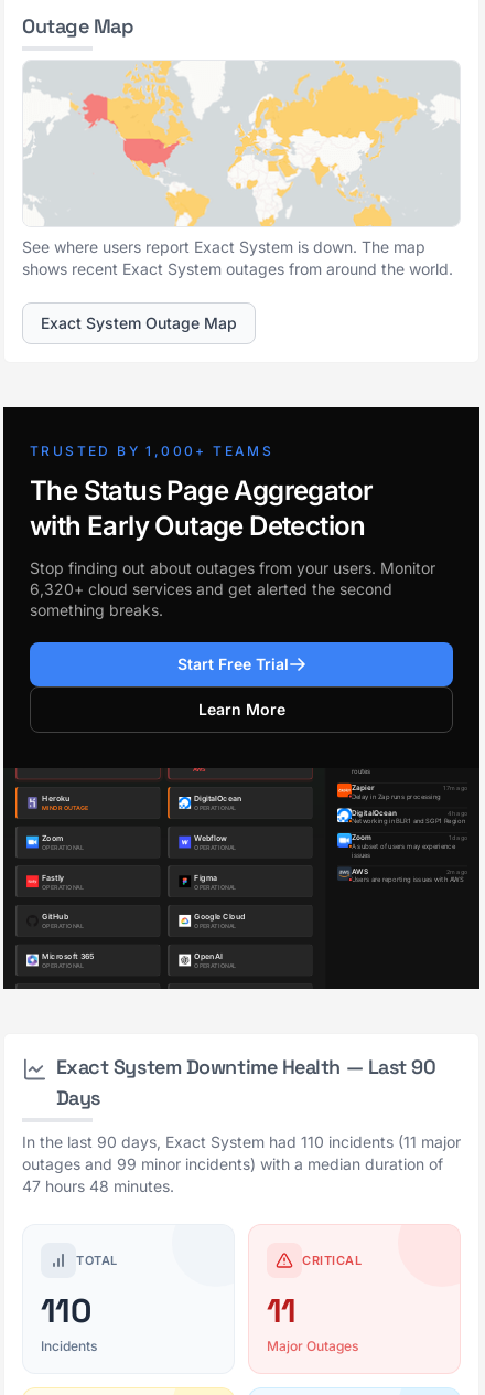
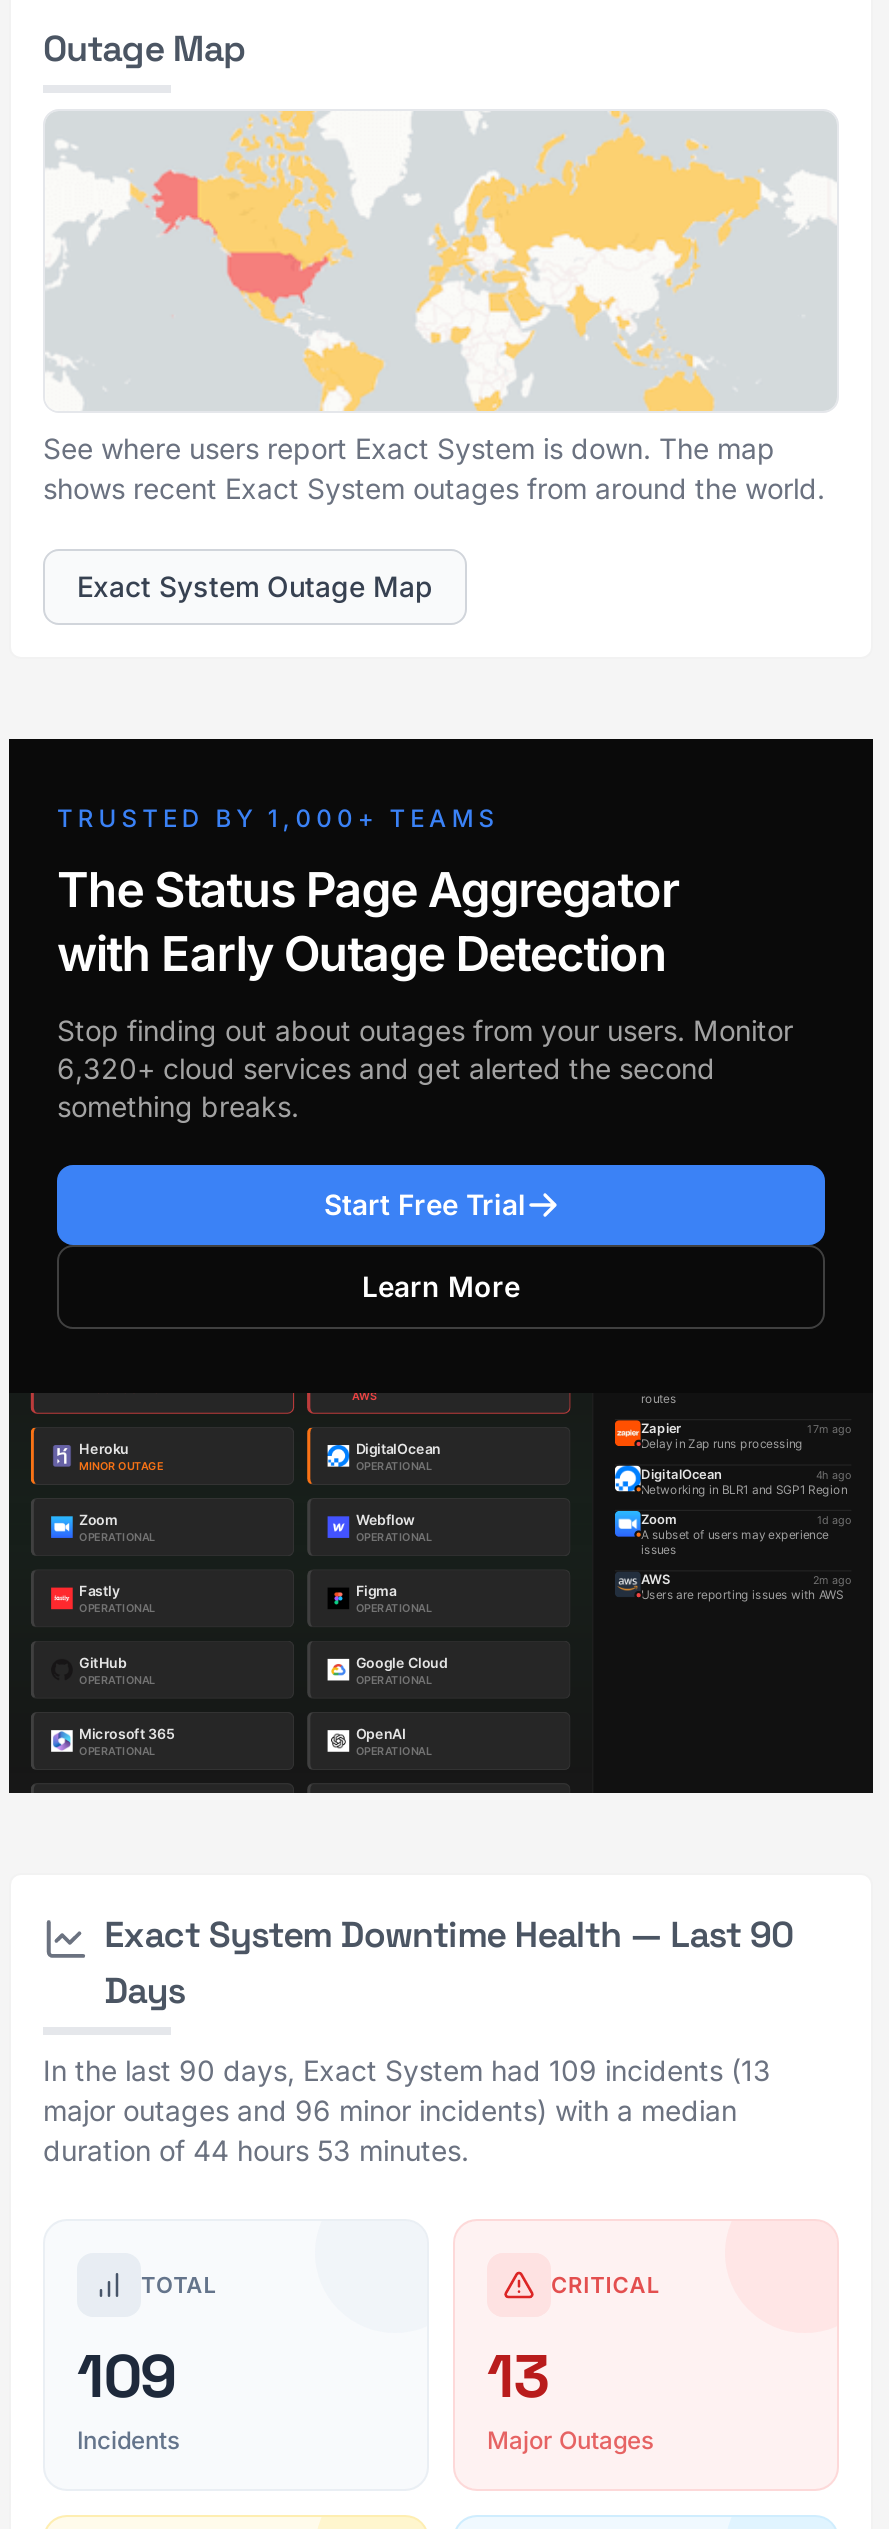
[22,1132,461,1195] In the last 90 days, Exact System had 110 incidents (11 major | outages and 99 minor incidents) with a median duration of | 47 hours 48 minutes. -> [43,2053,771,2167] In the last 90 days, Exact System had 109 incidents (13 | major outages and 96 minor incidents) with a median | duration of 44 hours 53 minutes.
[41,1289,90,1332] 110 -> [77,2337,177,2415] 109
[267,1289,296,1332] 11 -> [487,2337,548,2415] 13

